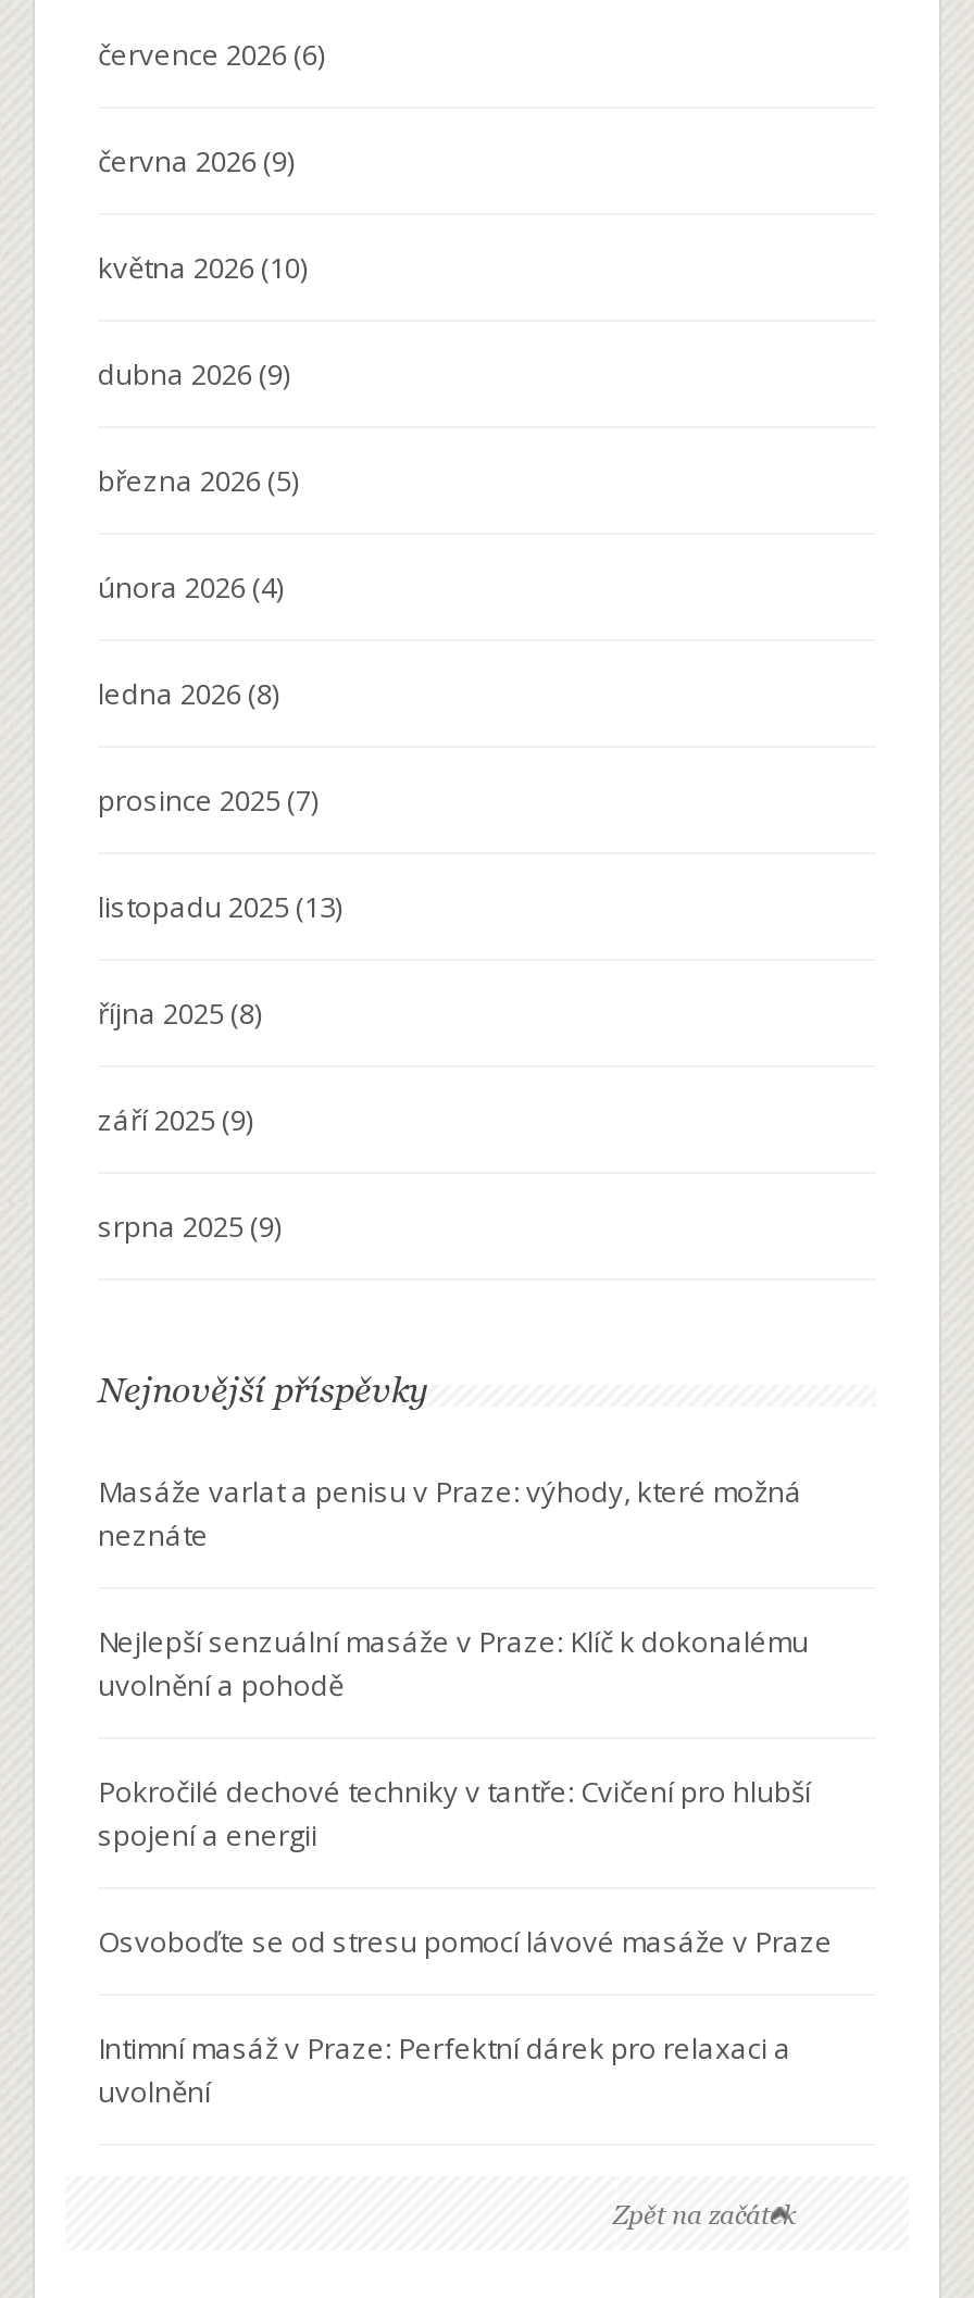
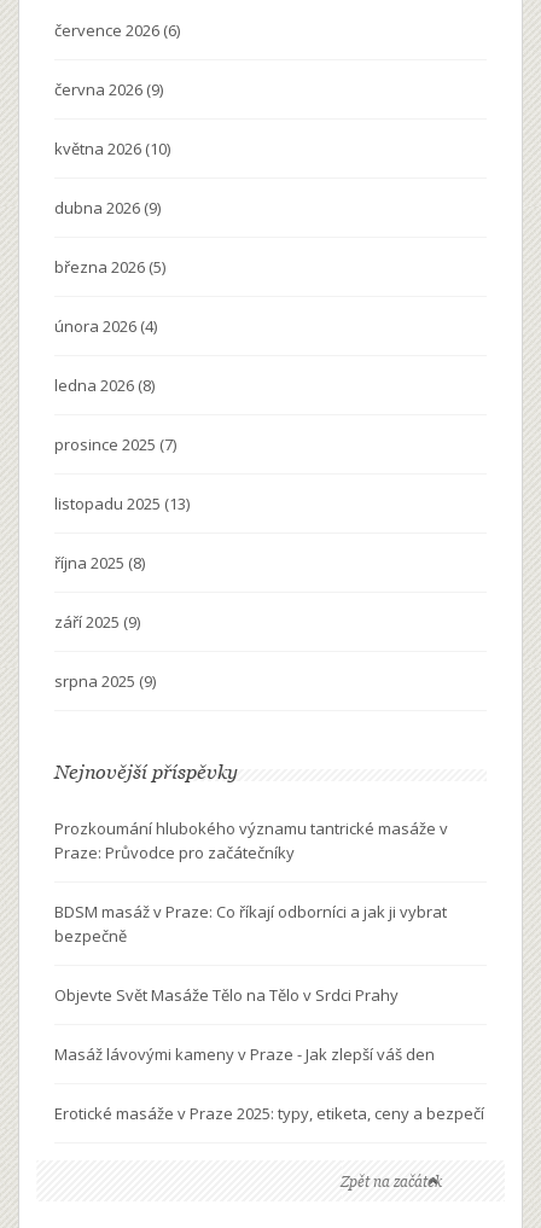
[98,1471,802,1554] Masáže varlat a penisu v Praze: výhody, které možná | neznáte -> [54,817,448,863] Prozkoumání hlubokého významu tantrické masáže v | Praze: Průvodce pro začátečníky
[98,1621,809,1704] Nejlepší senzuální masáže v Praze: Klíč k dokonalému | uvolnění a pohodě -> [54,900,447,946] BDSM masáž v Praze: Co říkají odborníci a jak ji vybrat | bezpečně
[98,1771,811,1854] Pokročilé dechové techniky v tantře: Cvičení pro hlubší | spojení a energii -> [54,984,399,1005] Objevte Svět Masáže Tělo na Tělo v Srdci Prahy
[98,1921,833,1960] Osvoboďte se od stresu pomocí lávové masáže v Praze -> [54,1043,435,1065] Masáž lávovými kameny v Praze - Jak zlepší váš den
[98,2028,791,2110] Intimní masáž v Praze: Perfektní dárek pro relaxaci a | uvolnění -> [54,1102,484,1124] Erotické masáže v Praze 2025: typy, etiketa, ceny a bezpečí

